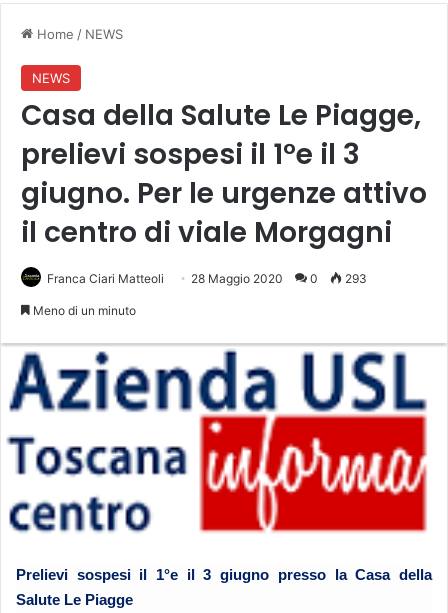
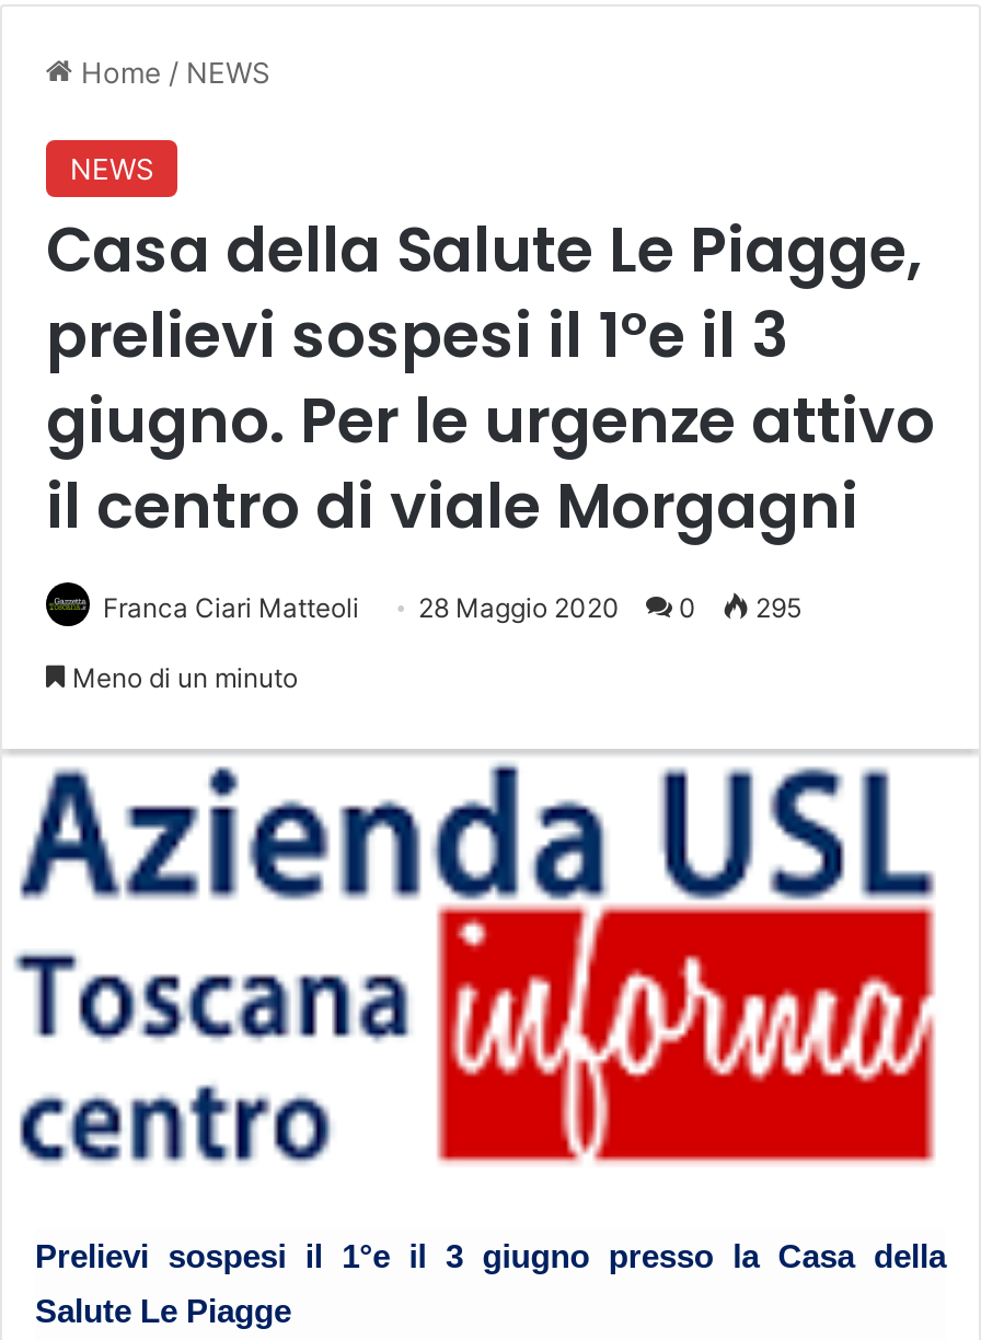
[47,271,367,286] Franca Ciari Matteoli 28 Maggio 2020 0 293 -> [103,591,801,624] Franca Ciari Matteoli 28 Maggio 2020 0 295

